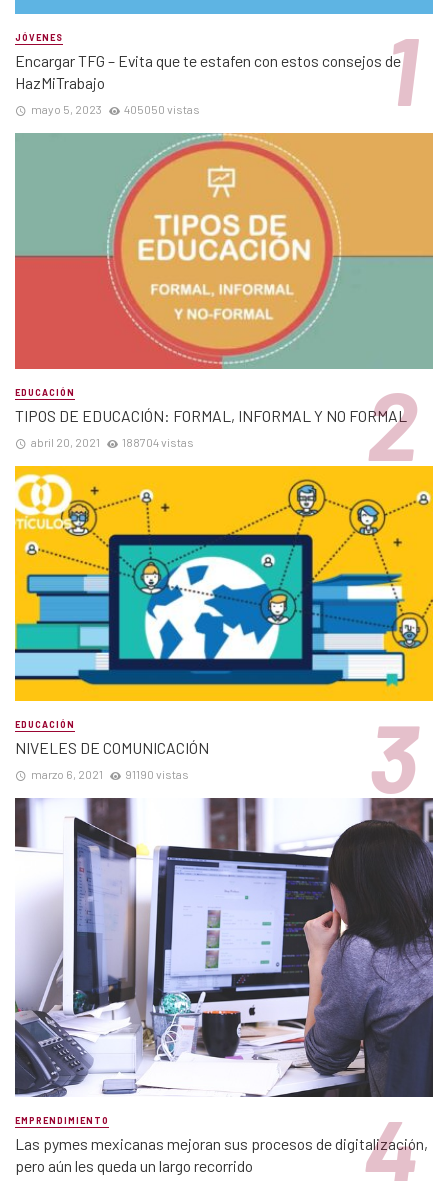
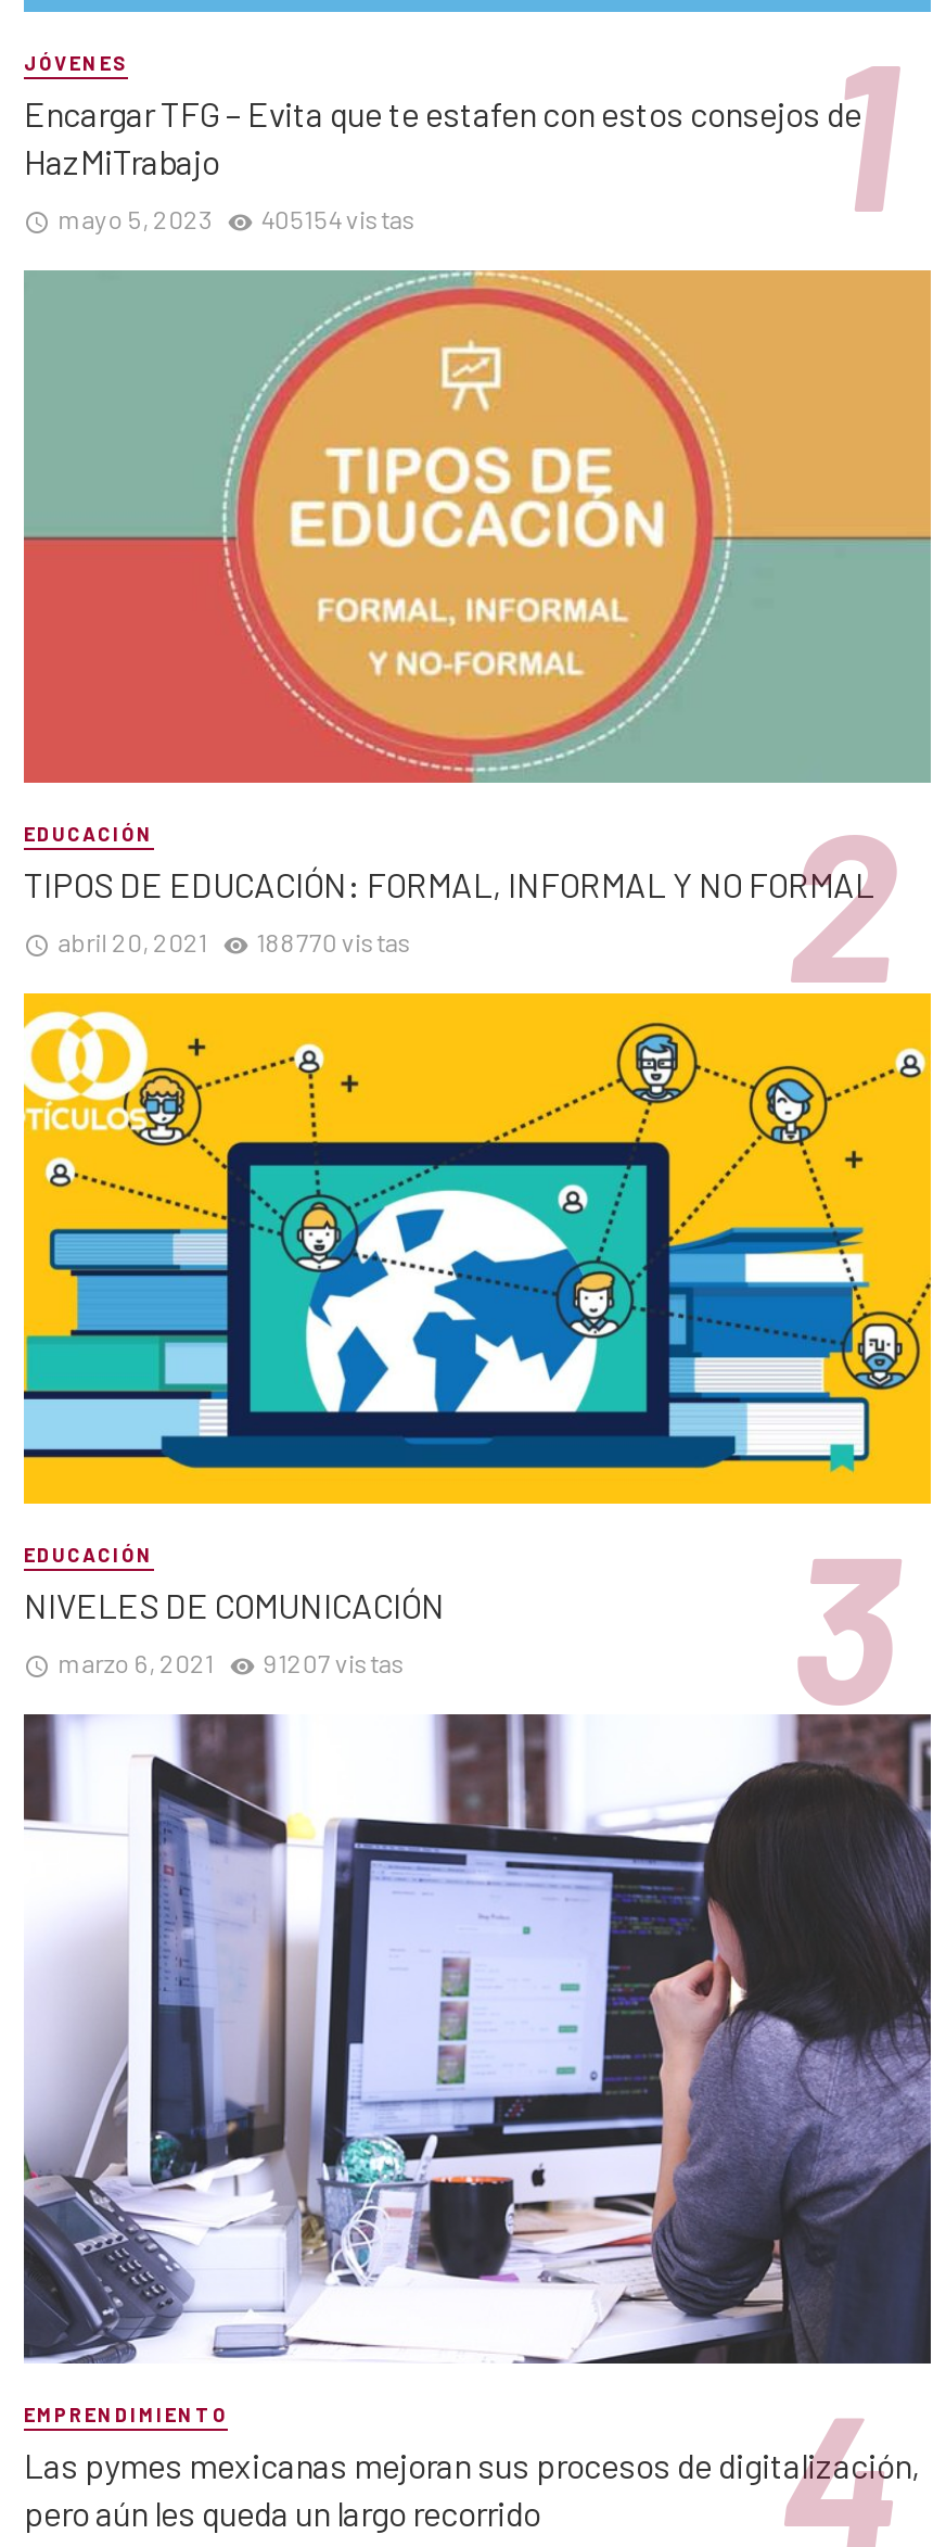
[31,102,200,116] mayo 5, 2023 405050 vistas -> [58,204,417,234] mayo 5, 2023 405154 vistas
[31,435,194,449] abril 20, 2021 188704 vistas -> [58,926,413,957] abril 20, 2021 188770 vistas
[31,767,189,781] marzo 6, 2021 91190 vistas -> [58,1648,407,1678] marzo 6, 2021 91207 vistas

